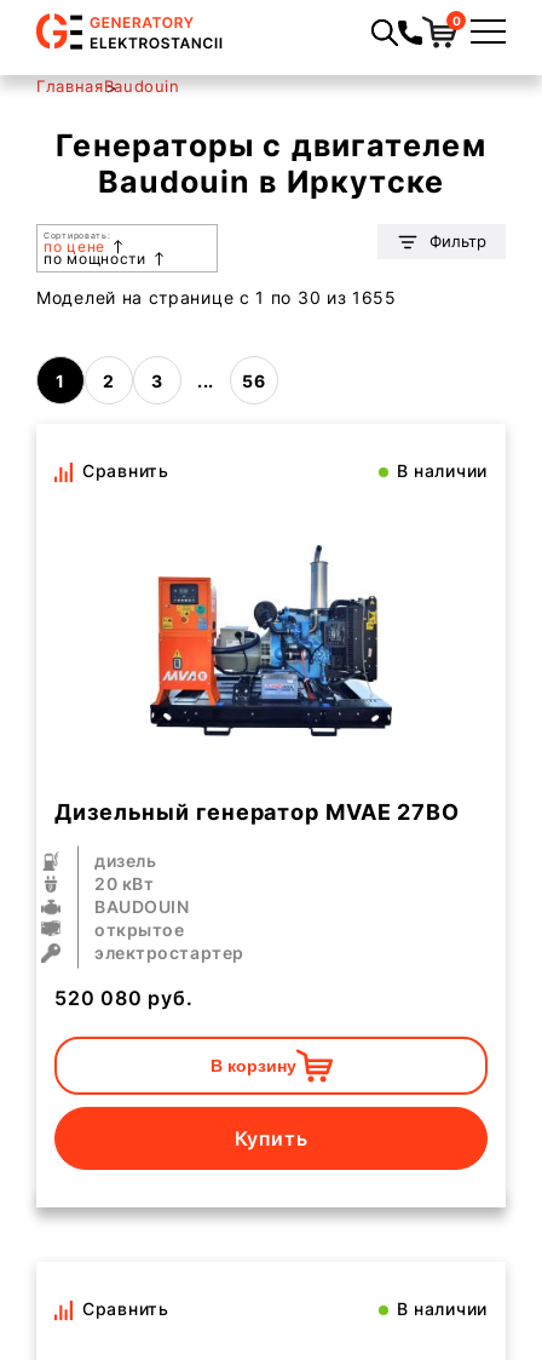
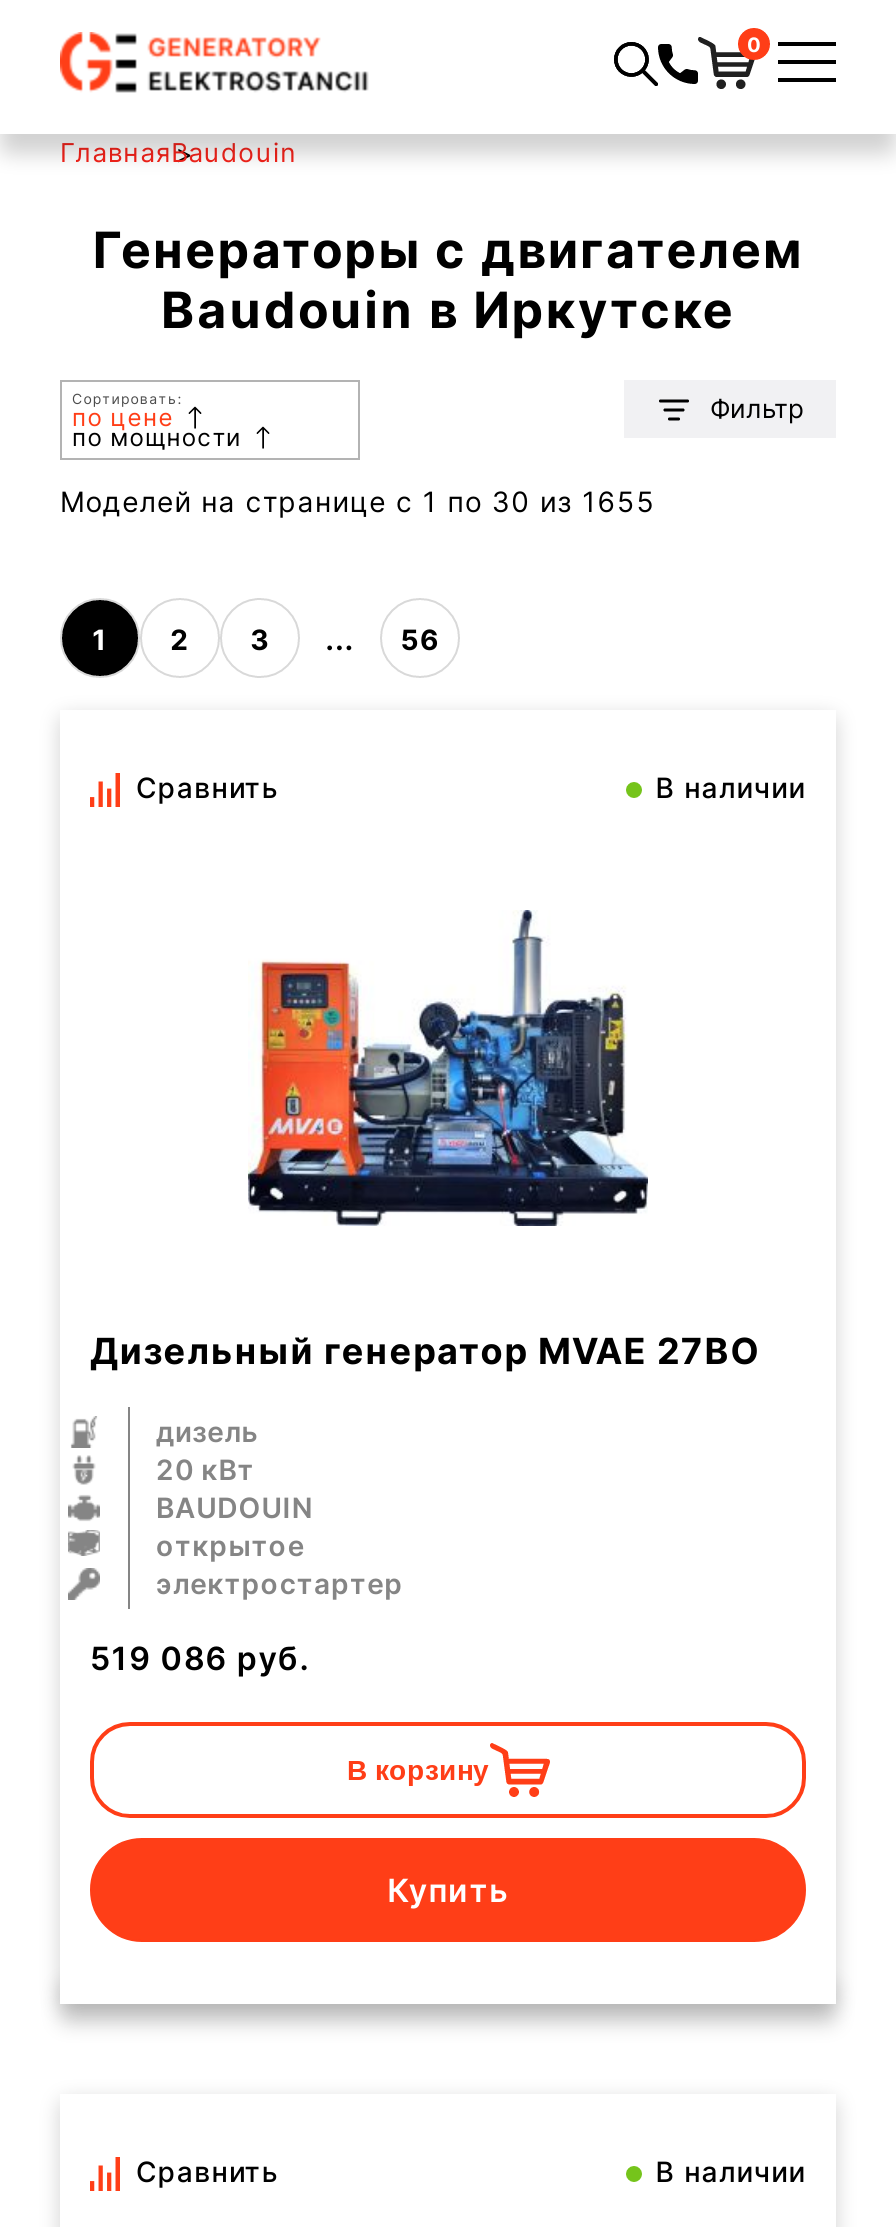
[54,986,193,1010] 520 080 руб. -> [90,1638,311,1678] 519 086 руб.

